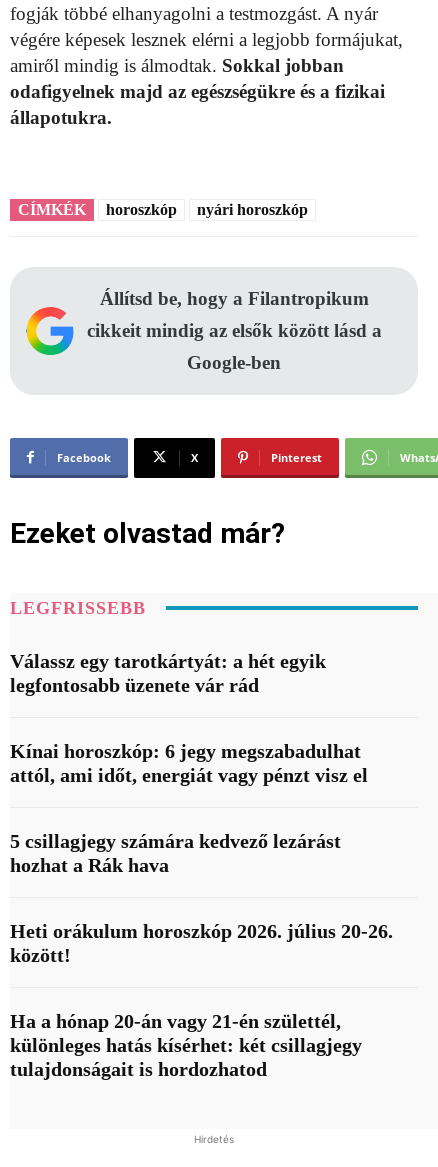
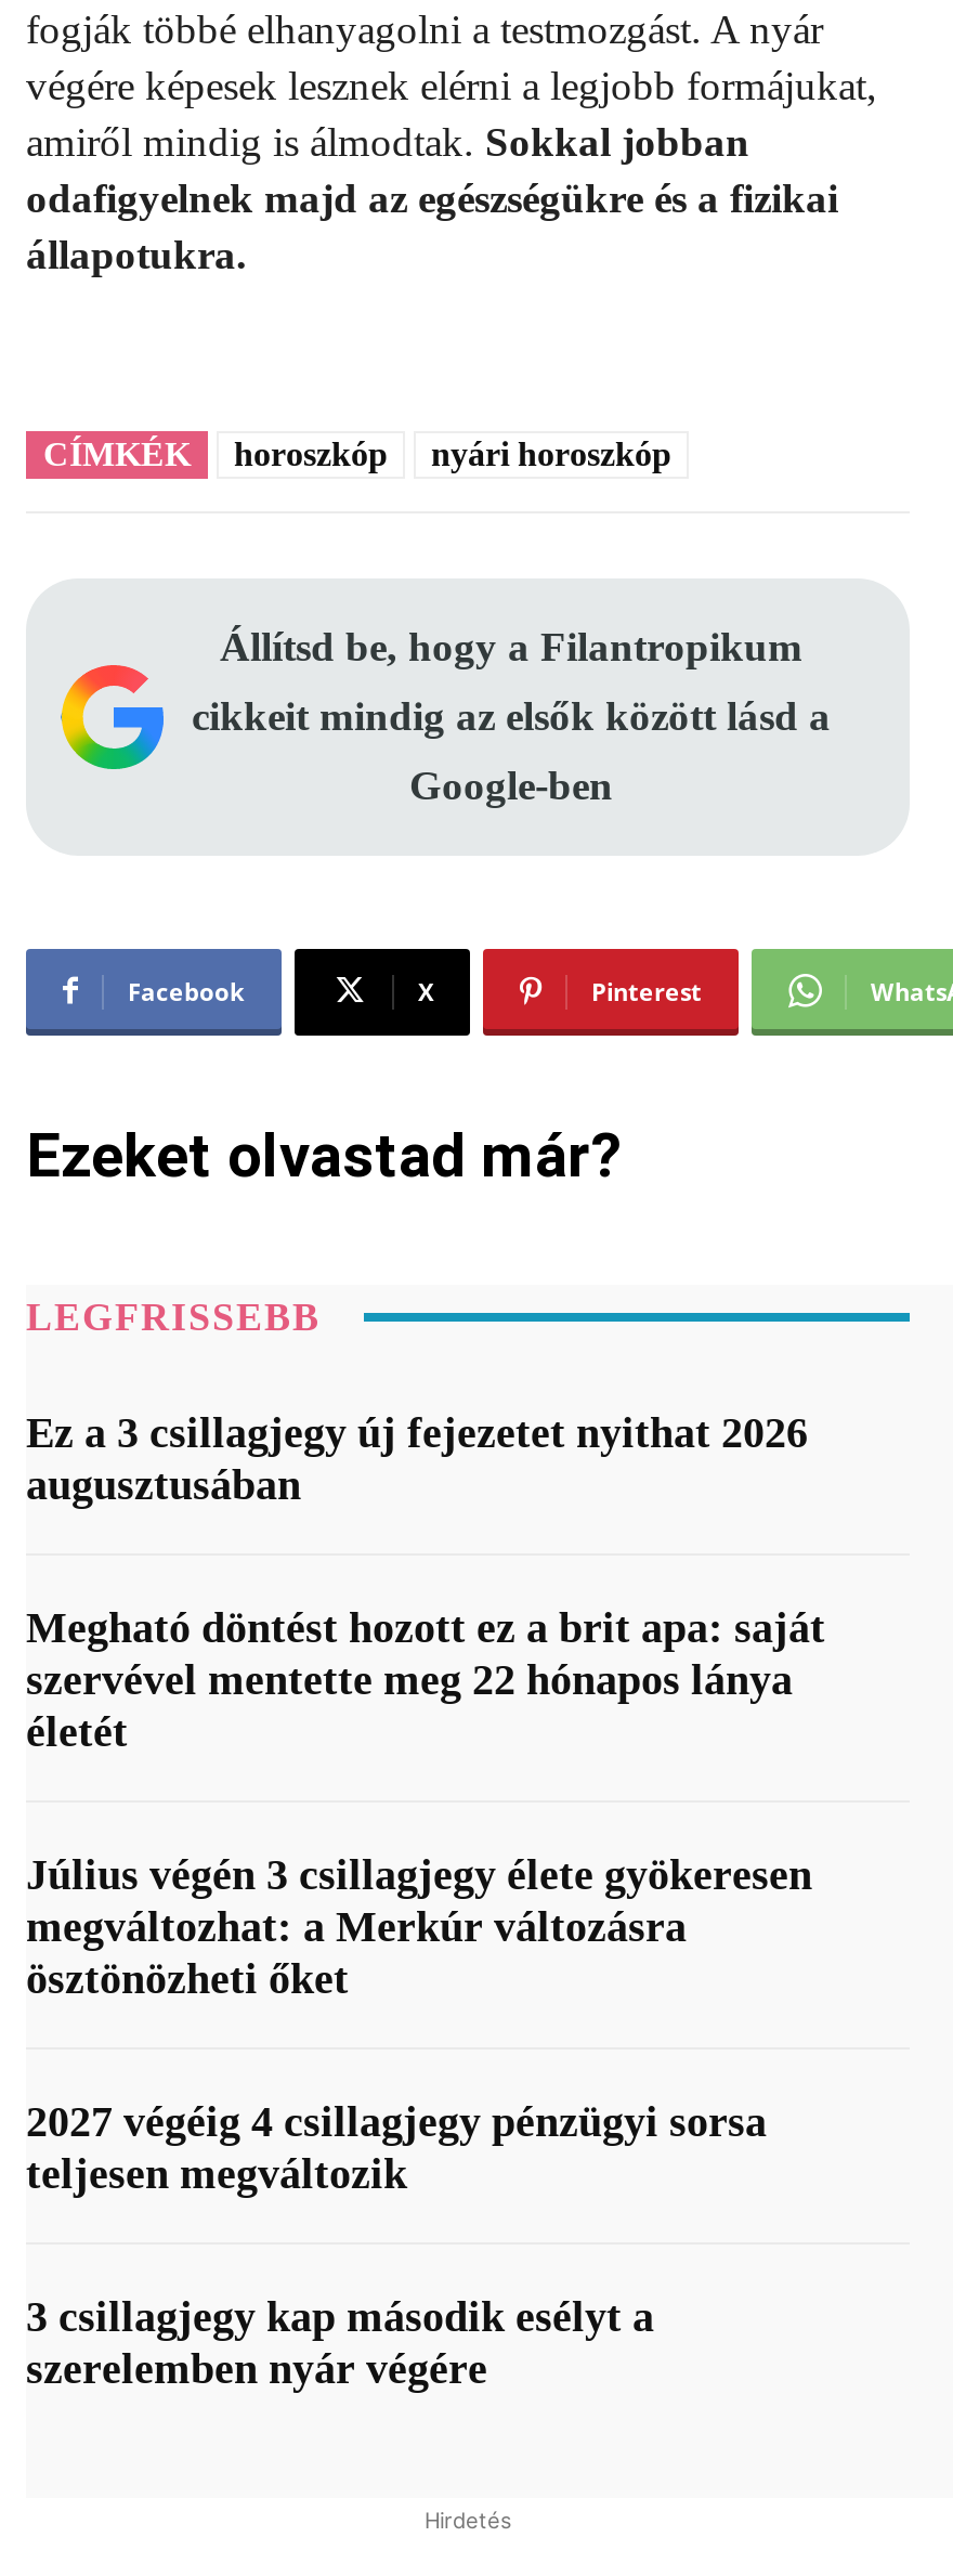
[10,650,326,696] Válassz egy tarotkártyát: a hét egyik | legfontosabb üzenete vár rád -> [26,1408,808,1507] Ez a 3 csillagjegy új fejezetet nyithat 2026 | augusztusában
[10,740,368,786] Kínai horoszkóp: 6 jegy megszabadulhat | attól, ami időt, energiát vagy pénzt visz el -> [26,1603,825,1754] Megható döntést hozott ez a brit apa: saját | szervével mentette meg 22 hónapos lánya | életét
[10,830,341,876] 5 csillagjegy számára kedvező lezárást | hozhat a Rák hava -> [26,1850,812,2001] Július végén 3 csillagjegy élete gyökeresen | megváltozhat: a Merkúr változásra | ösztönözheti őket
[10,920,393,966] Heti orákulum horoszkóp 2026. július 20-26. | között! -> [26,2097,767,2196] 2027 végéig 4 csillagjegy pénzügyi sorsa | teljesen megváltozik
[10,1010,362,1080] Ha a hónap 20-án vagy 21-én születtél, | különleges hatás kísérhet: két csillagjegy | tulajdonságait is hordozhatod -> [26,2292,654,2391] 3 csillagjegy kap második esélyt a | szerelemben nyár végére

